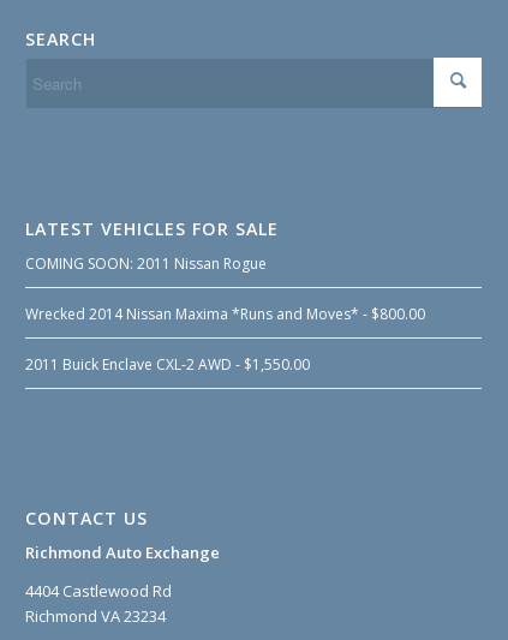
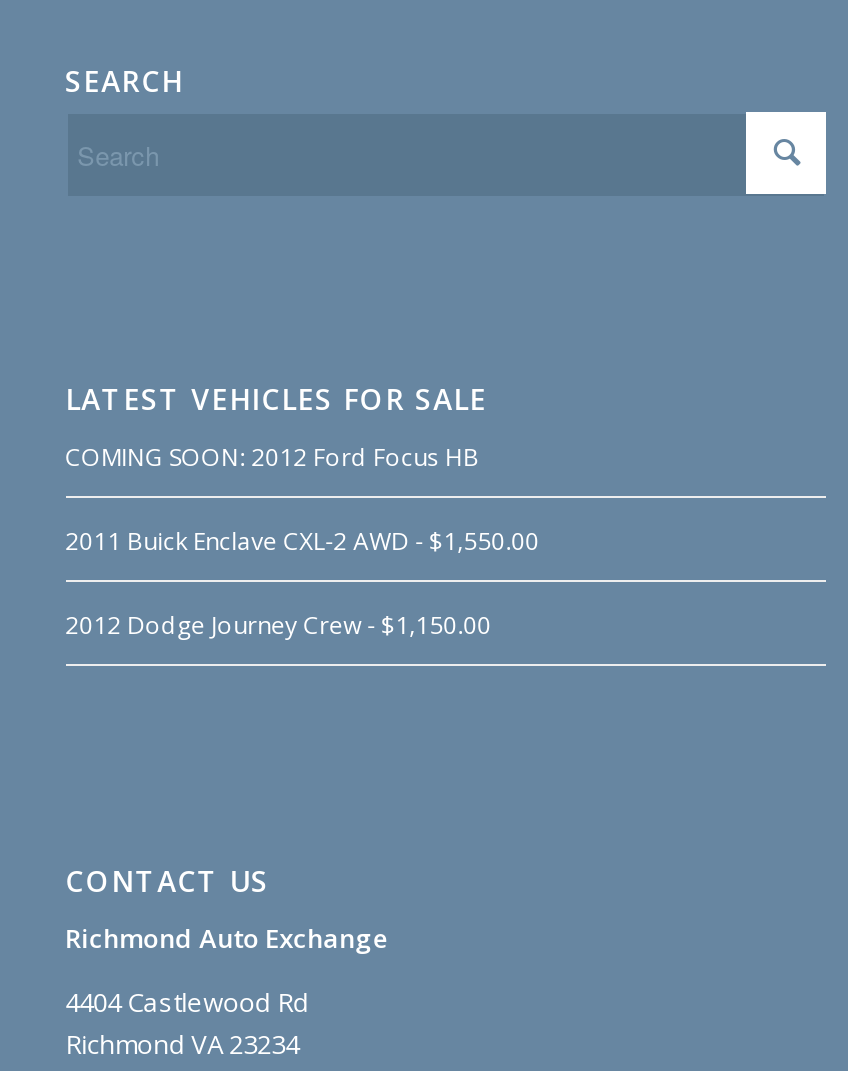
[25,253,425,324] COMING SOON: 2011 Nissan Rogue | Wrecked 2014 Nissan Maxima *Runs and Moves* - $800.00 -> [65,440,479,474] COMING SOON: 2012 Ford Focus HB
moved [25,354,309,374] -> [65,524,539,558]: 2011 Buick Enclave CXL-2 AWD - $1,550.00
none -> [65,608,491,642] 2012 Dodge Journey Crew - $1,150.00

